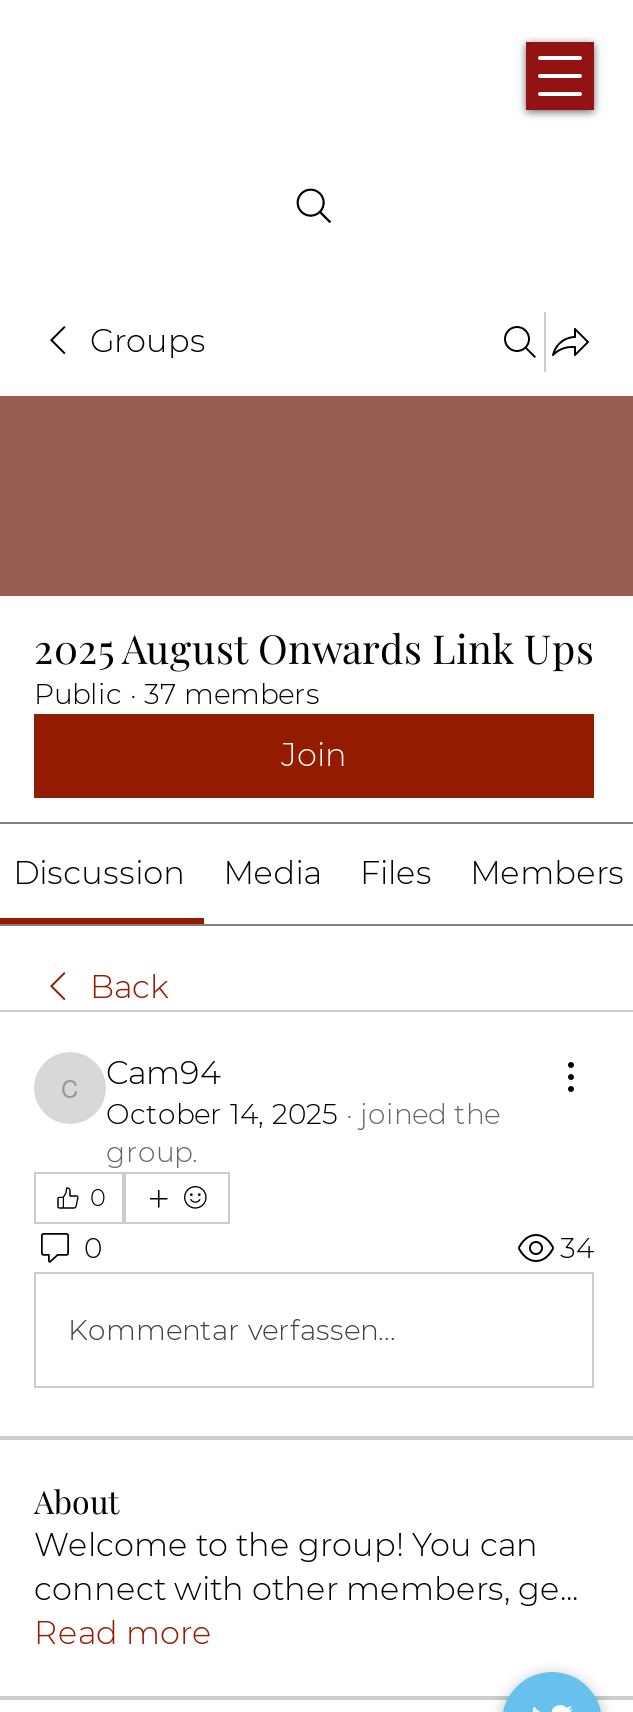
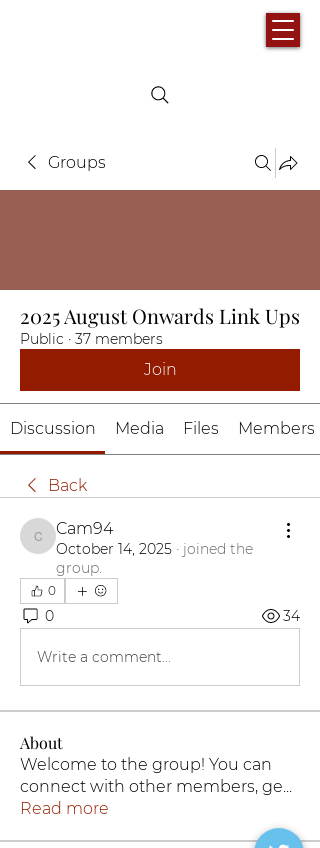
[68,1311,396,1347] Kommentar verfassen... -> [37,647,171,665] Write a comment...

